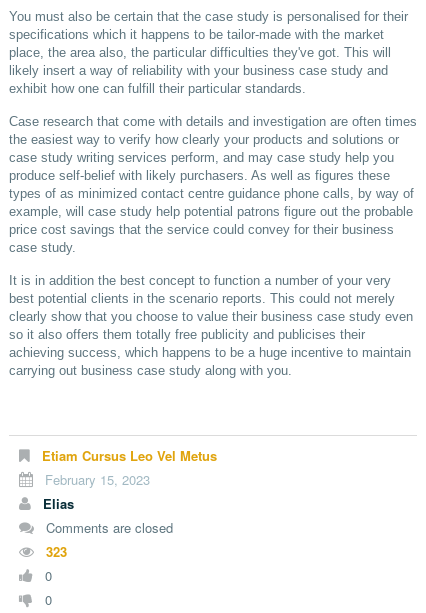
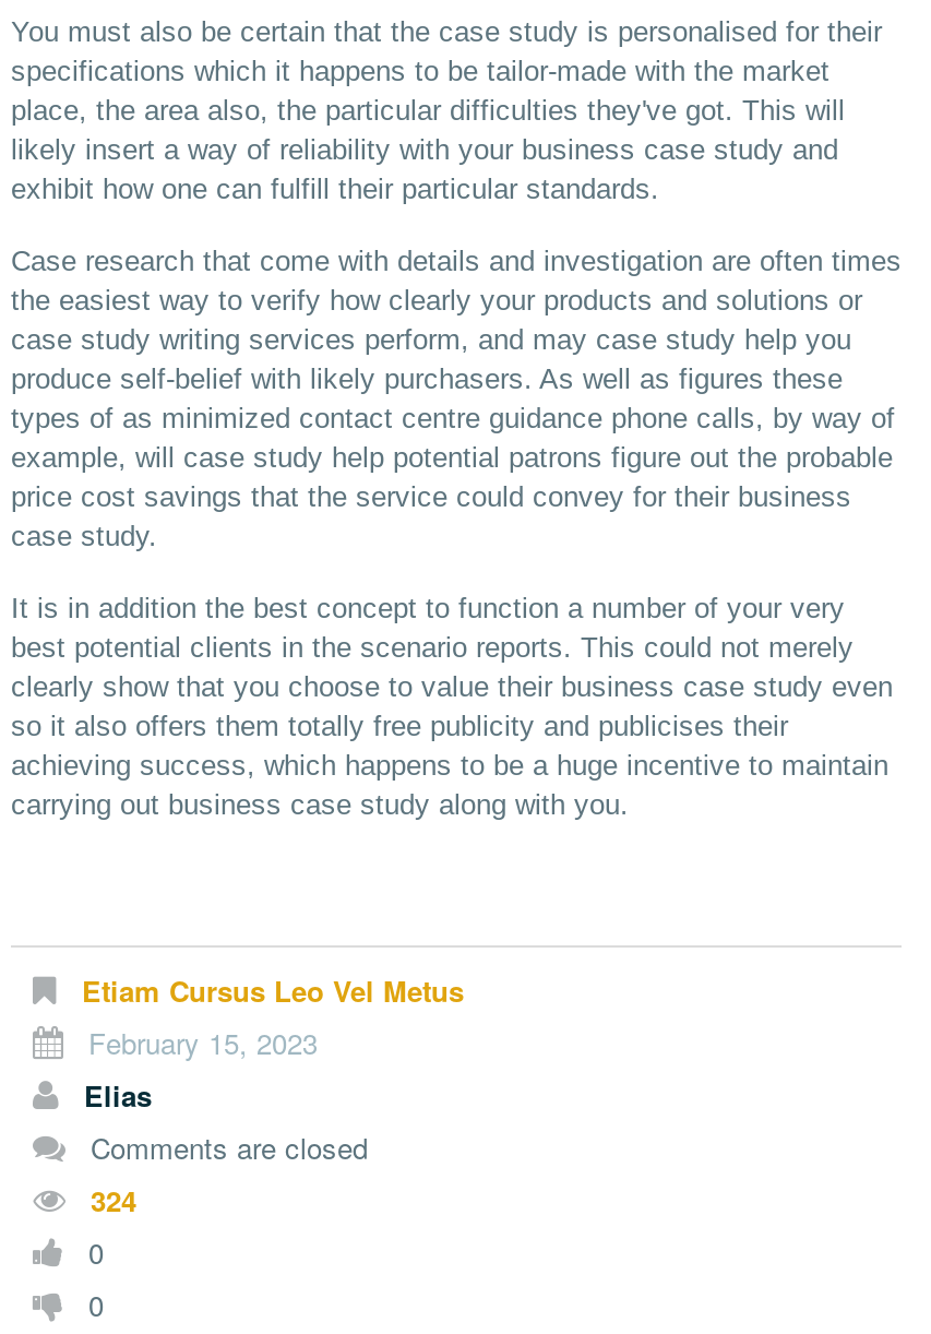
[41,542,66,561] 323 -> [82,1179,136,1220] 324

